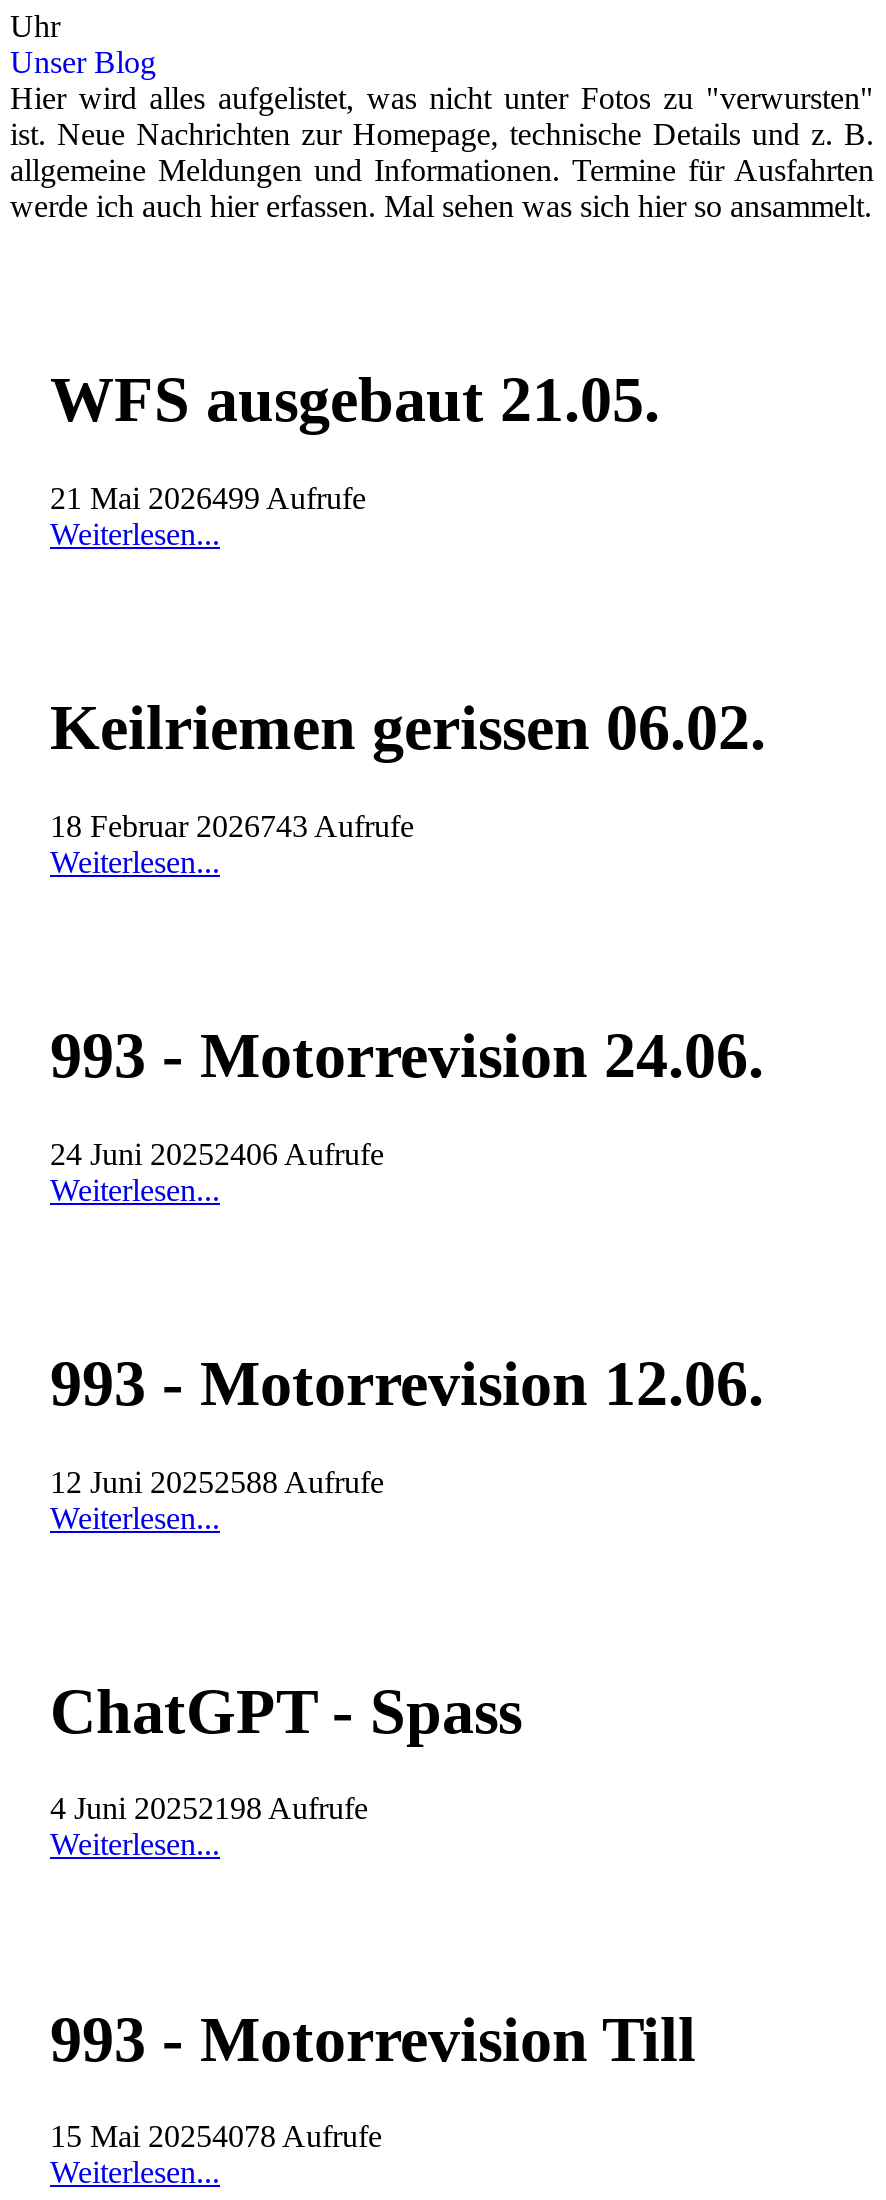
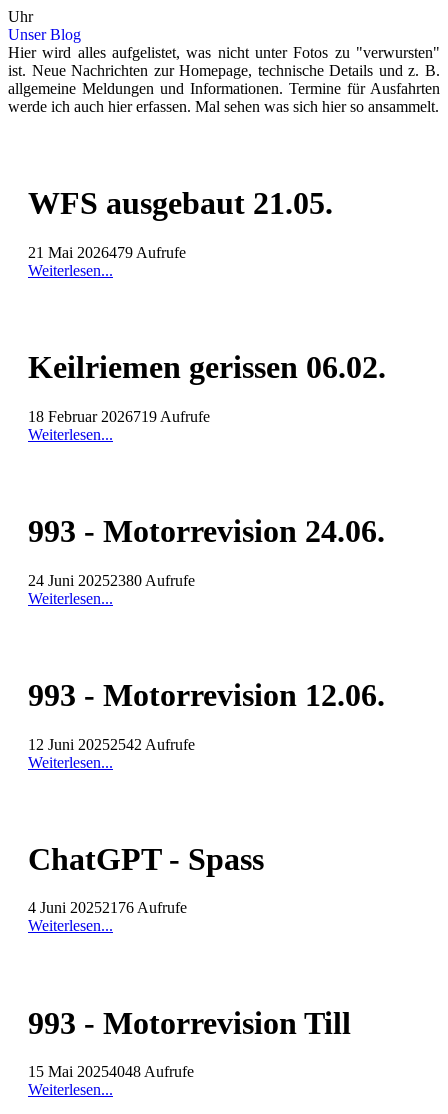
[50,481,366,515] 21 Mai 2026499 Aufrufe -> [28,244,186,261] 21 Mai 2026479 Aufrufe
[50,809,414,843] 18 Februar 2026743 Aufrufe -> [28,408,210,425] 18 Februar 2026719 Aufrufe
[50,1136,384,1170] 24 Juni 20252406 Aufrufe -> [28,572,195,589] 24 Juni 20252380 Aufrufe
[50,1464,384,1498] 12 Juni 20252588 Aufrufe -> [28,735,195,752] 12 Juni 20252542 Aufrufe
[50,1792,368,1826] 4 Juni 20252198 Aufrufe -> [28,899,187,916] 4 Juni 20252176 Aufrufe
[50,2119,382,2153] 15 Mai 20254078 Aufrufe -> [28,1063,194,1080] 15 Mai 20254048 Aufrufe

